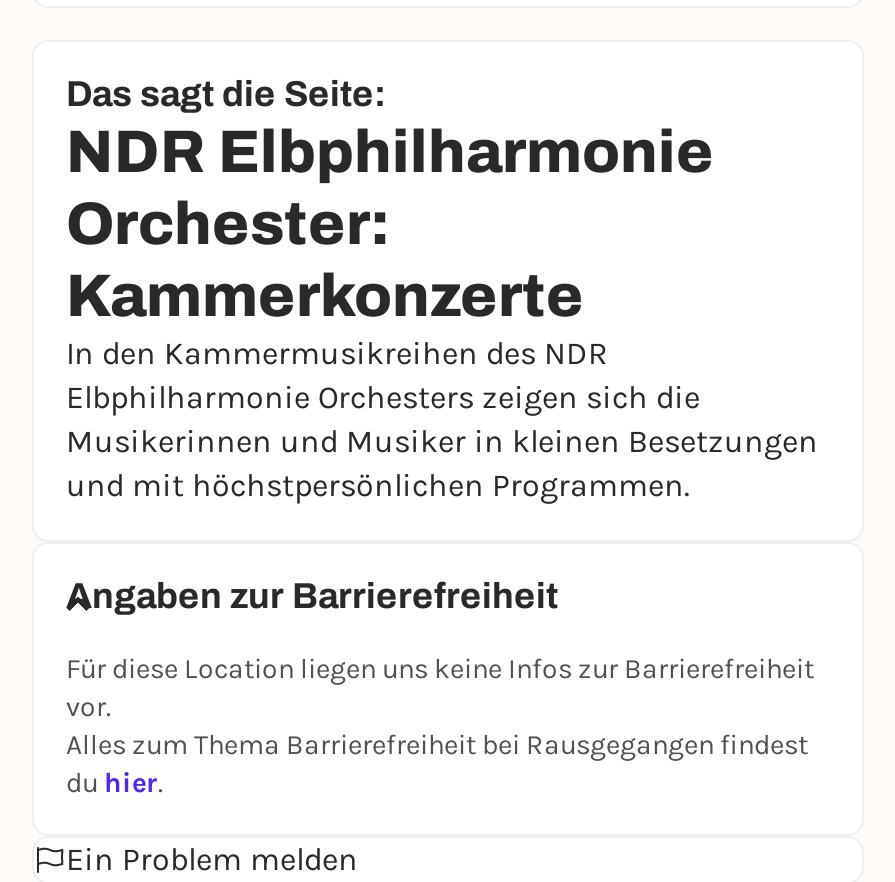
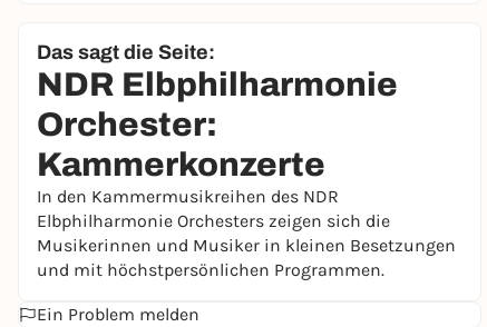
[66,576,814,800] Angaben zur Barrierefreiheit | Für diese Location liegen uns keine Infos zur Barrierefreiheit | vor. | Alles zum Thema Barrierefreiheit bei Rausgegangen findest | du hier. -> none

